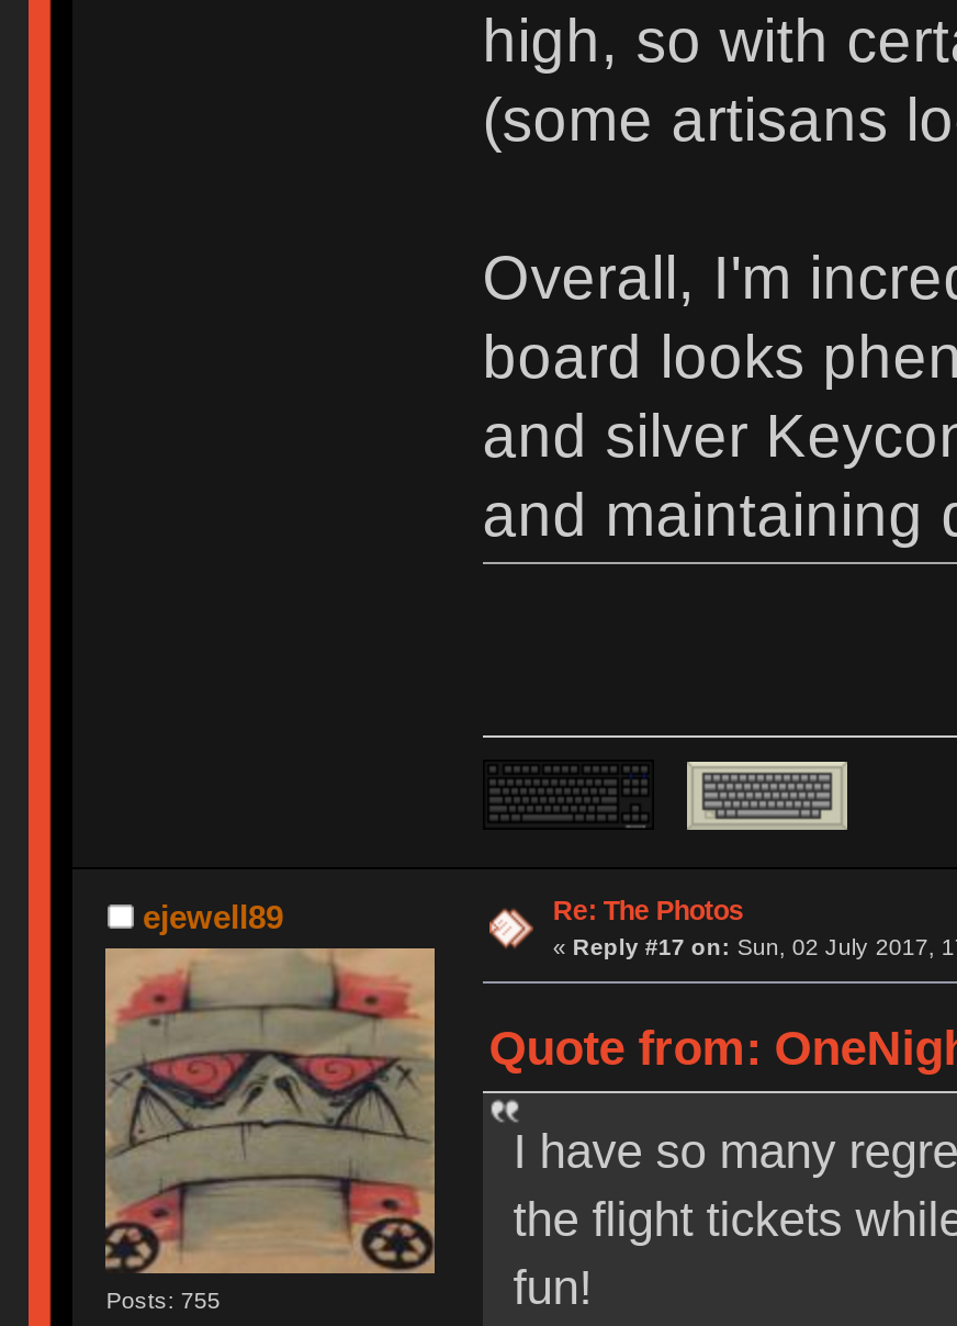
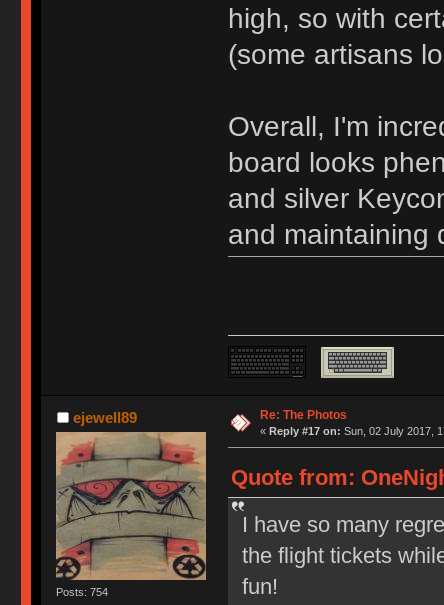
[106,1287,220,1314] Posts: 755 -> [56,586,108,598] Posts: 754

